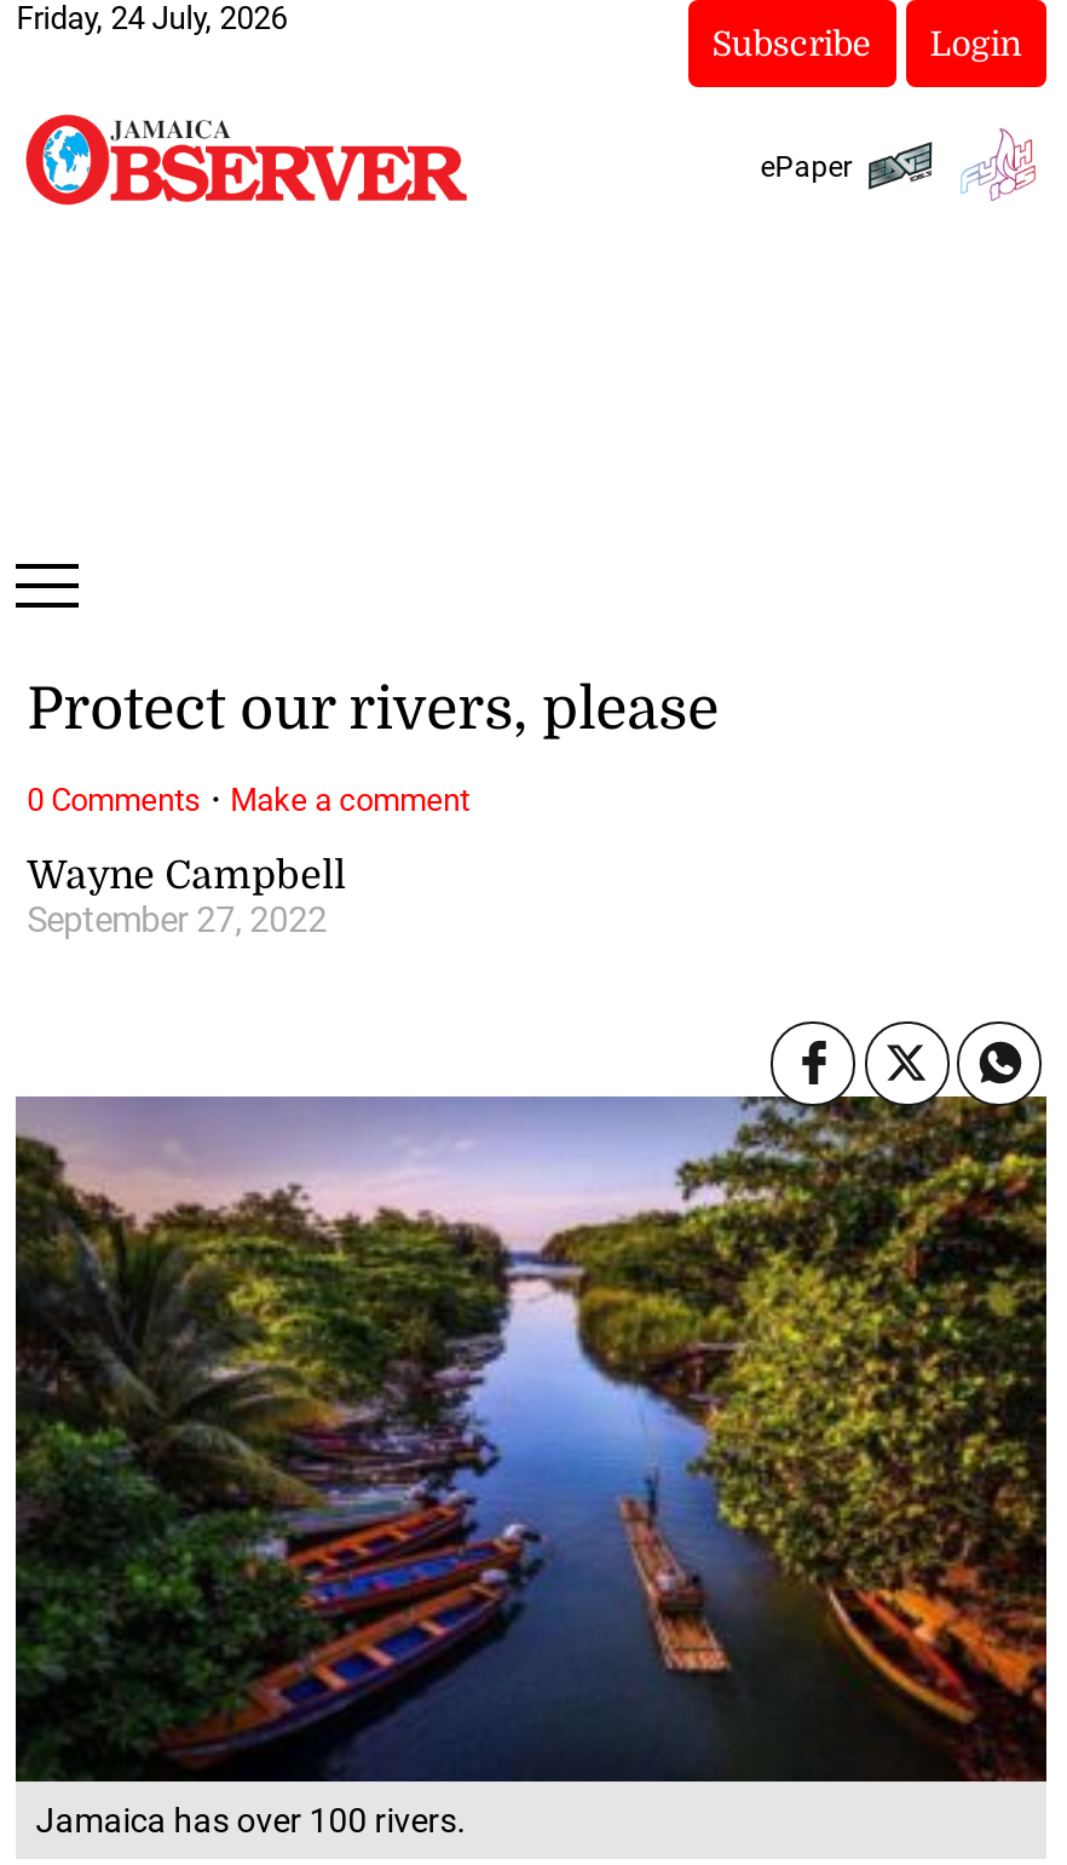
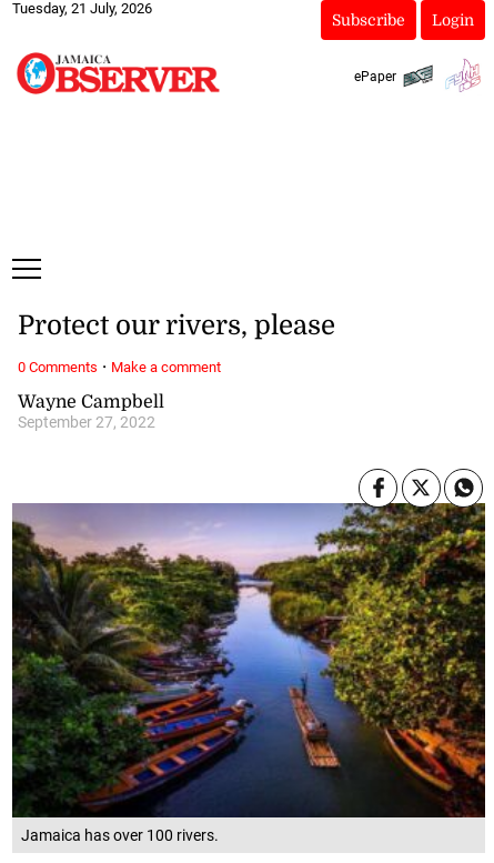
[16,0,287,36] Friday, 24 July, 2026 -> [12,0,152,17] Tuesday, 21 July, 2026

